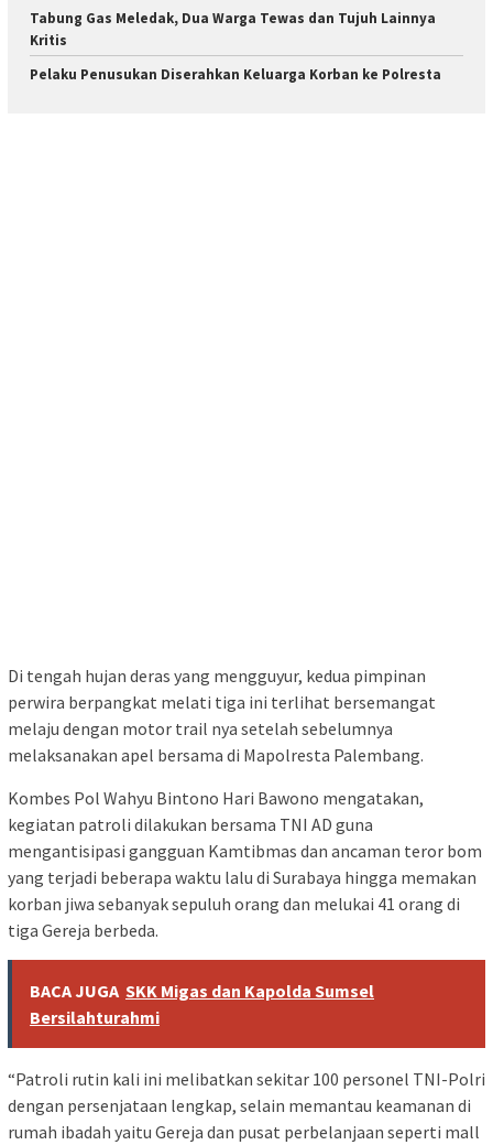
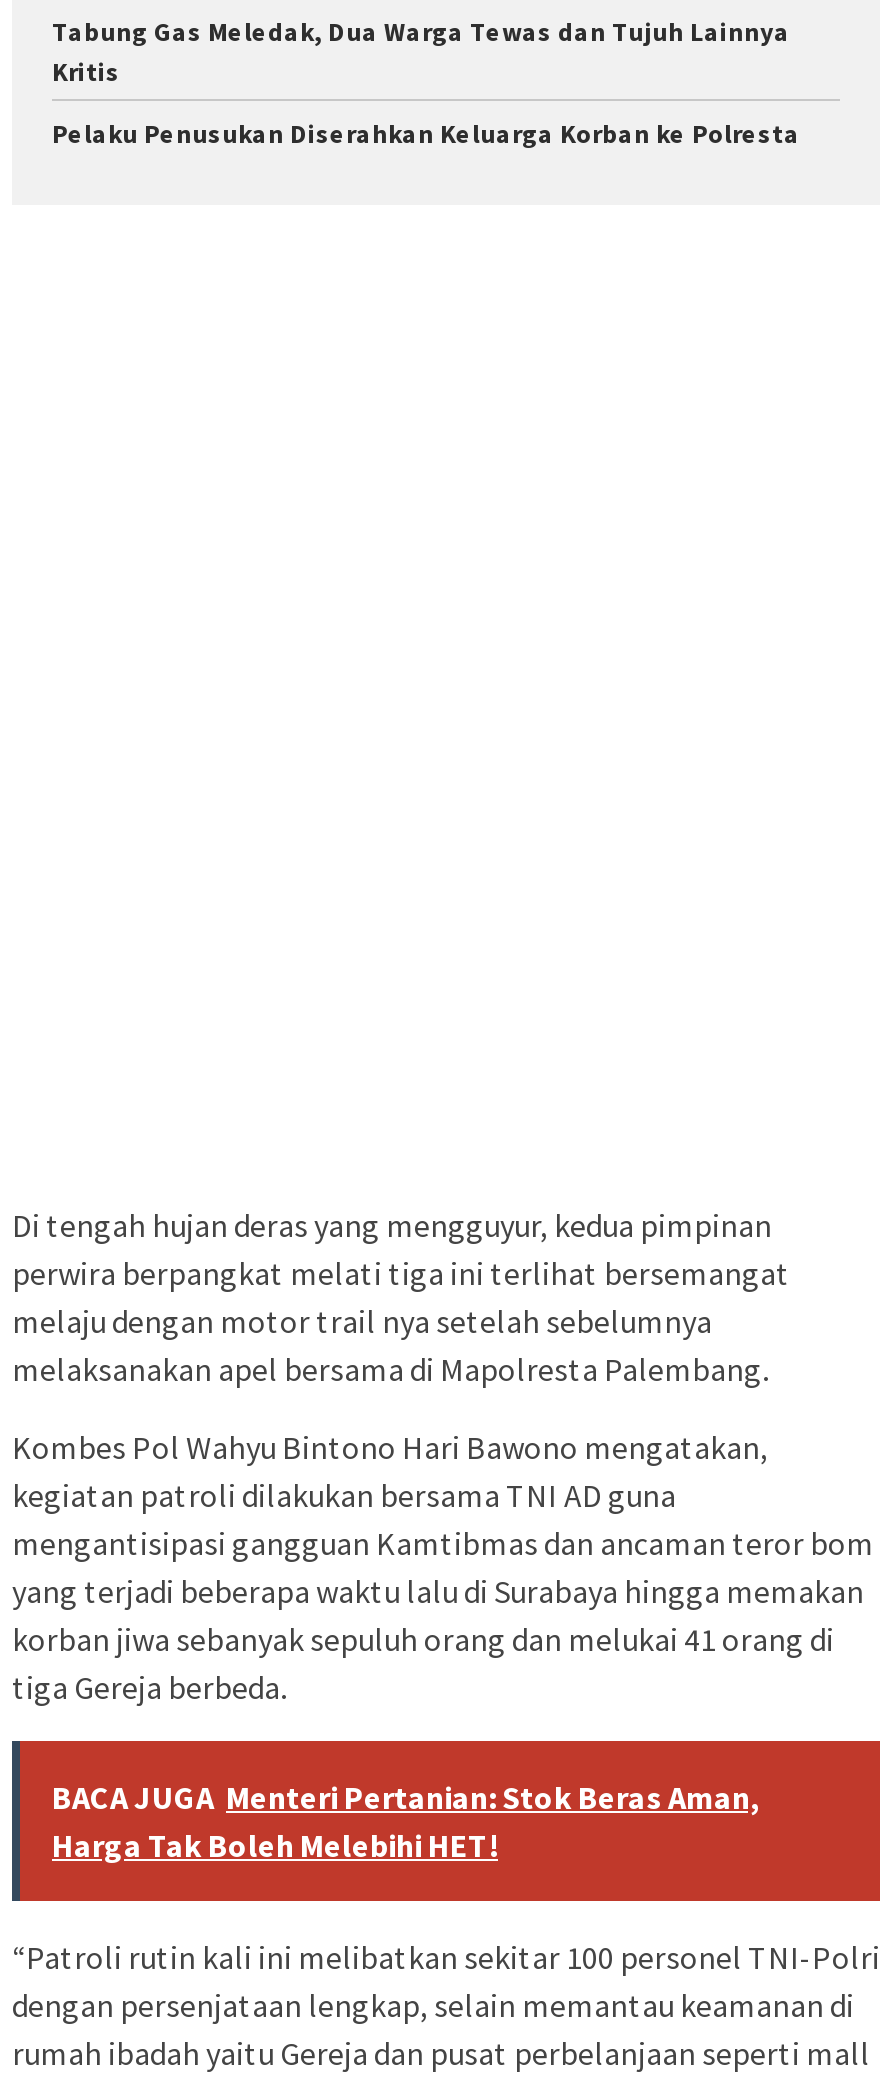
[30,980,374,1028] BACA JUGA SKK Migas dan Kapolda Sumsel | Bersilahturahmi -> [52,1777,760,1865] BACA JUGA Menteri Pertanian: Stok Beras Aman, | Harga Tak Boleh Melebihi HET!

